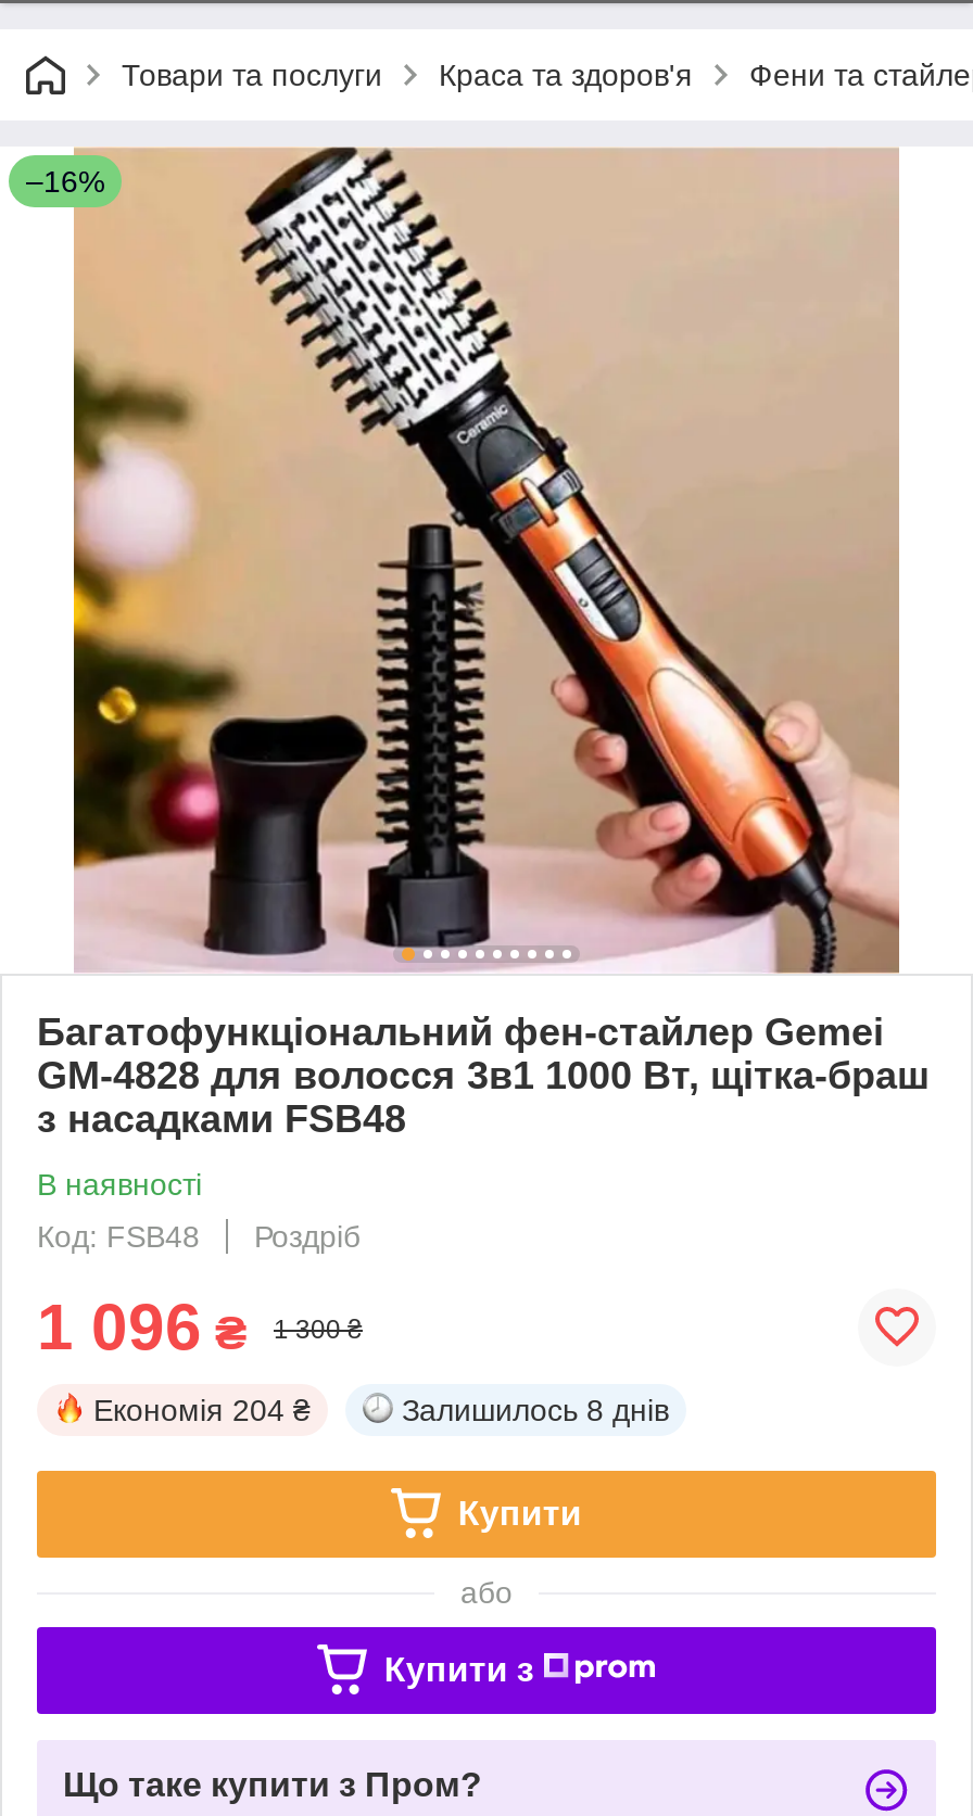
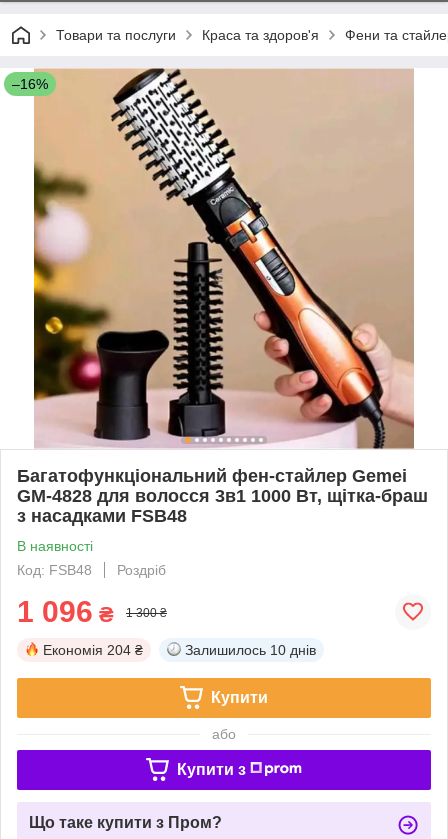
[402,1392,669,1427] Залишилось 8 днів -> [185,642,316,658] Залишилось 10 днів

